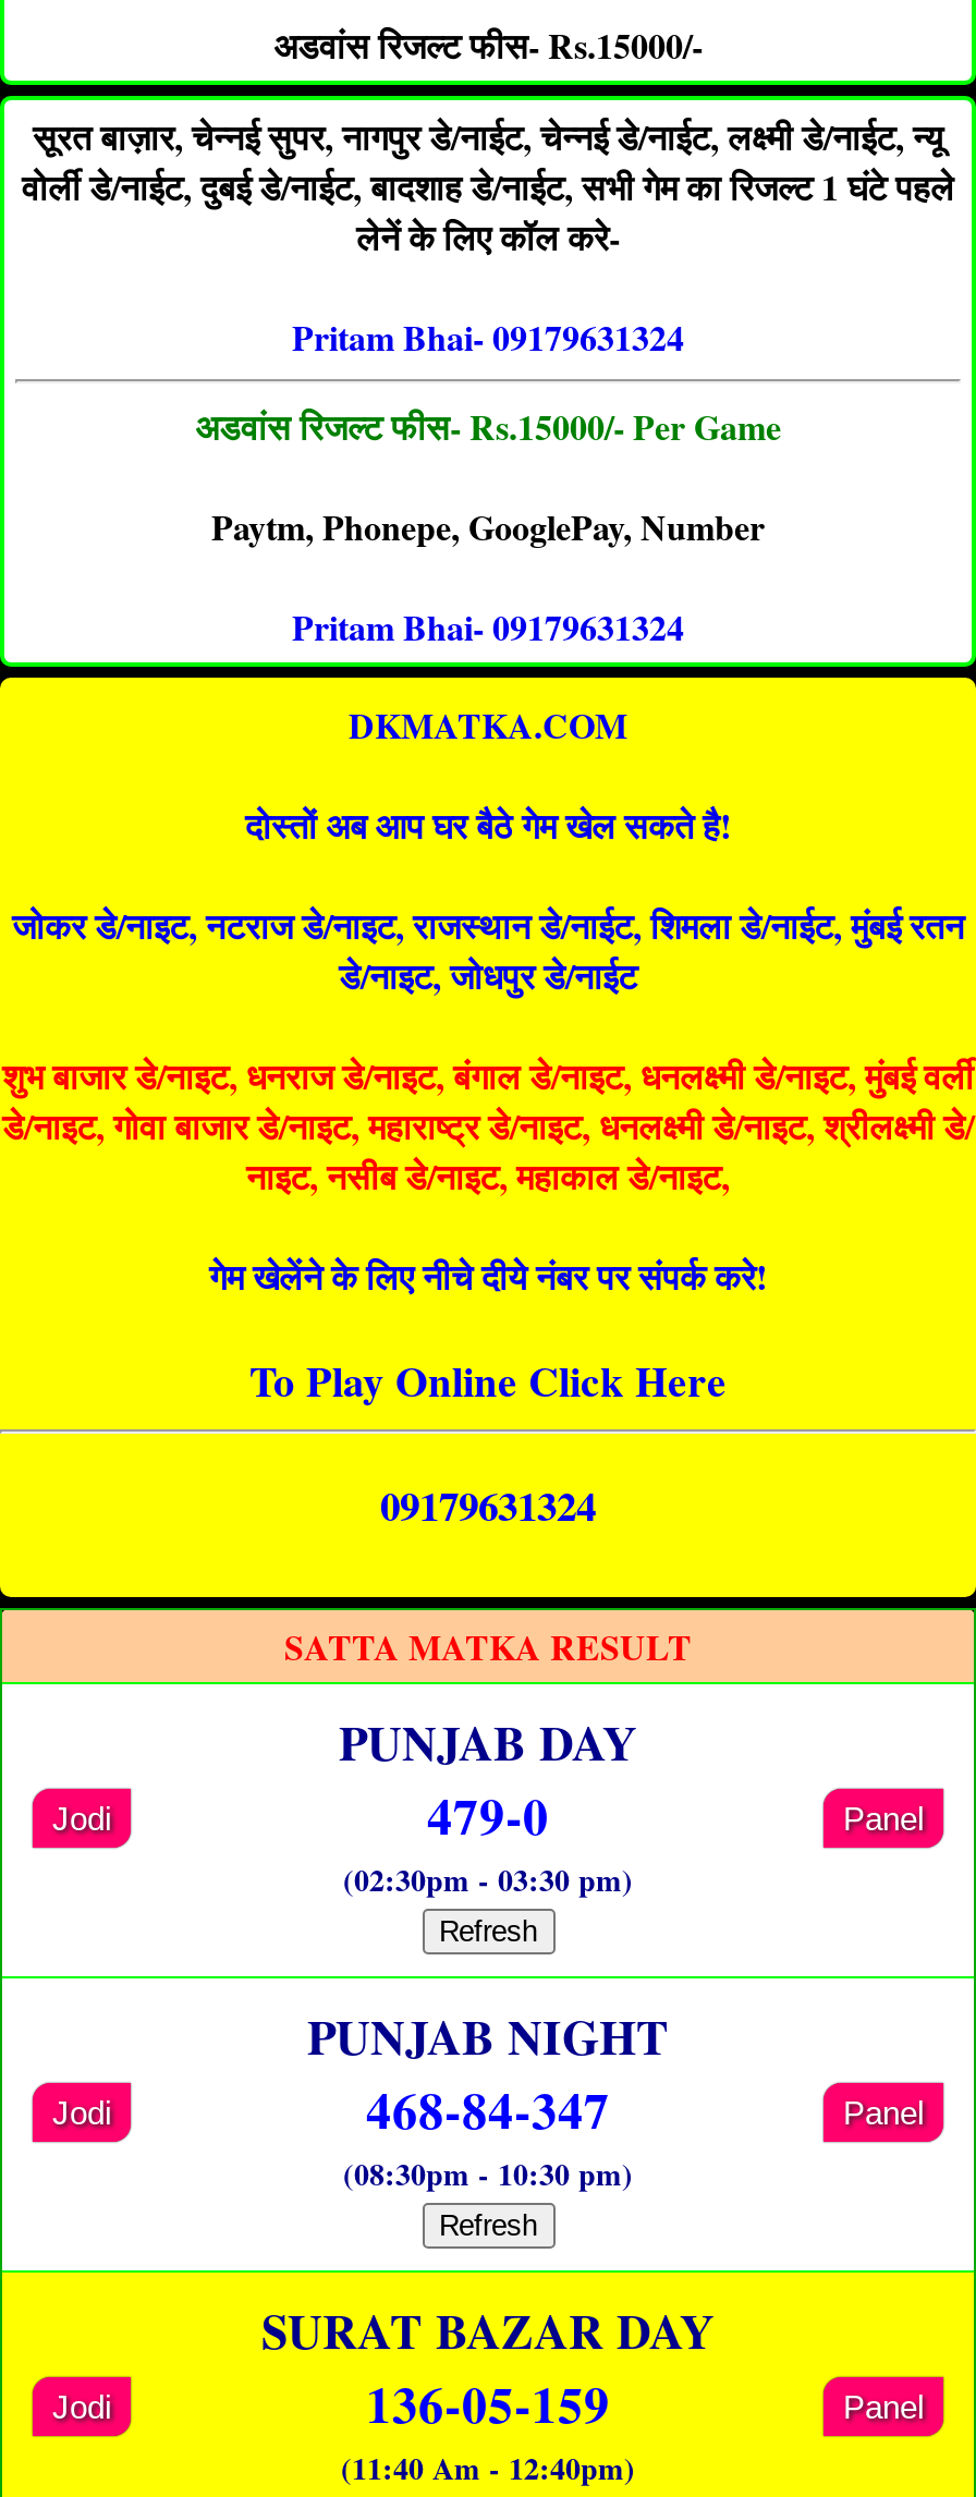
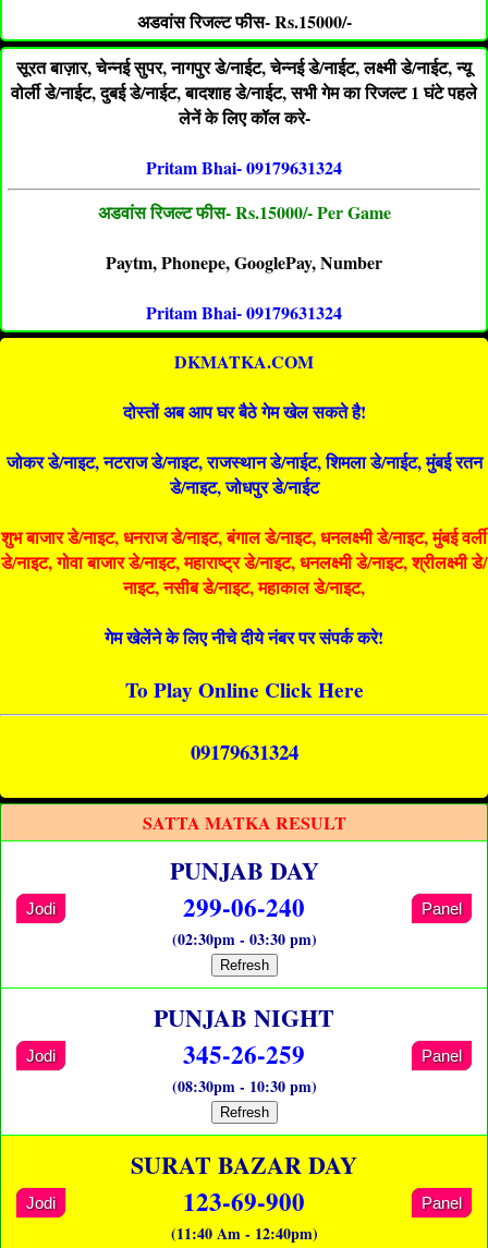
[427,1778,549,1852] 479-0 -> [183,888,305,925] 299-06-240
[366,2072,610,2146] 468-84-347 -> [183,1035,305,1072] 345-26-259
[366,2366,610,2440] 136-05-159 -> [183,1182,305,1219] 123-69-900

